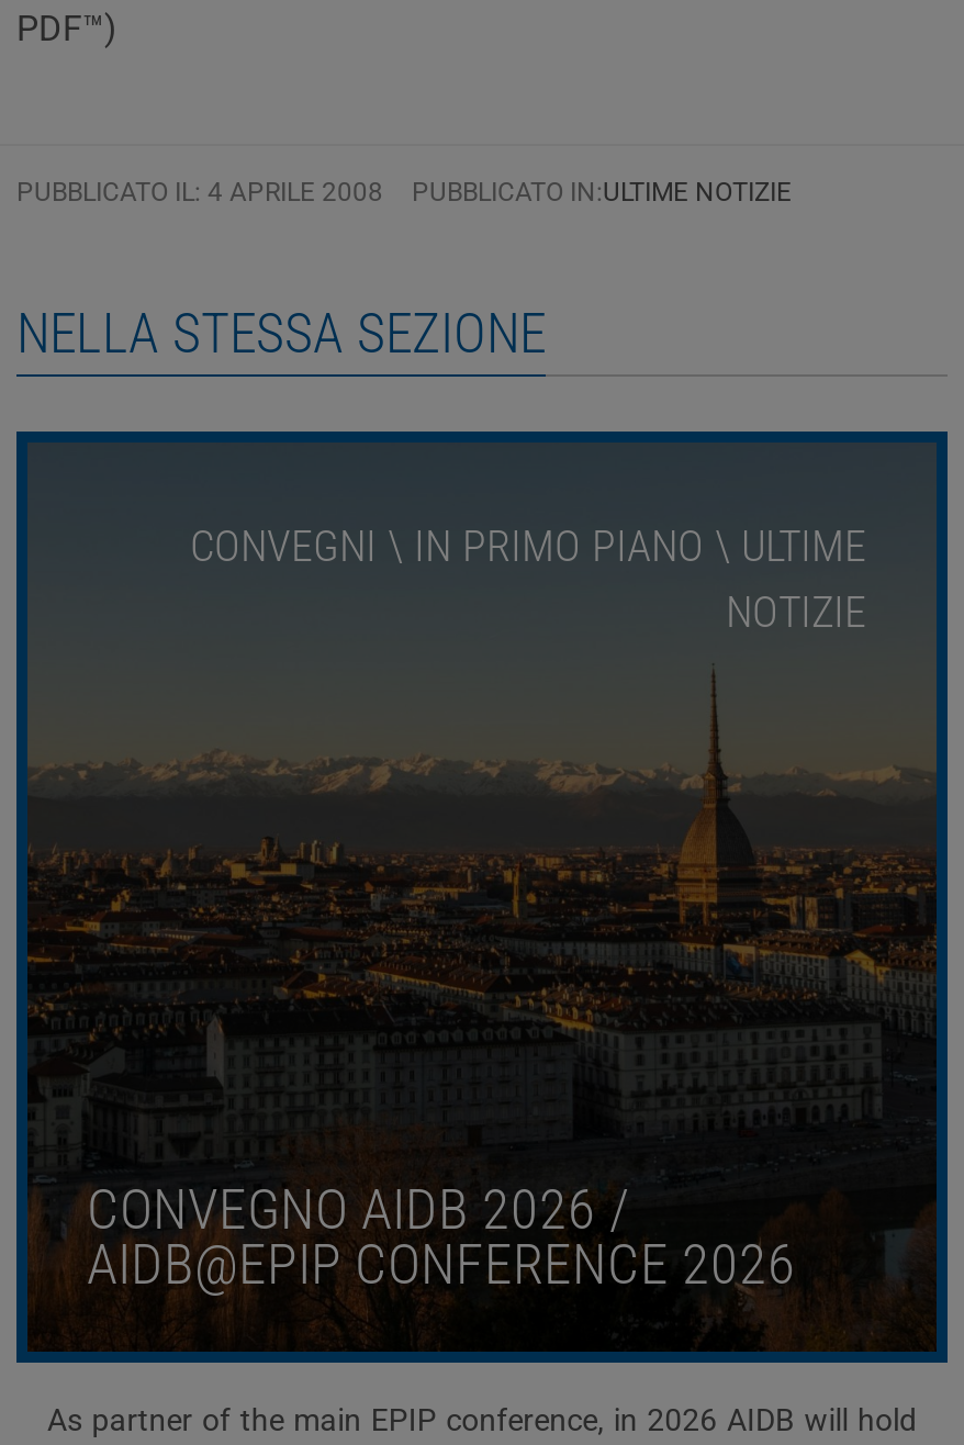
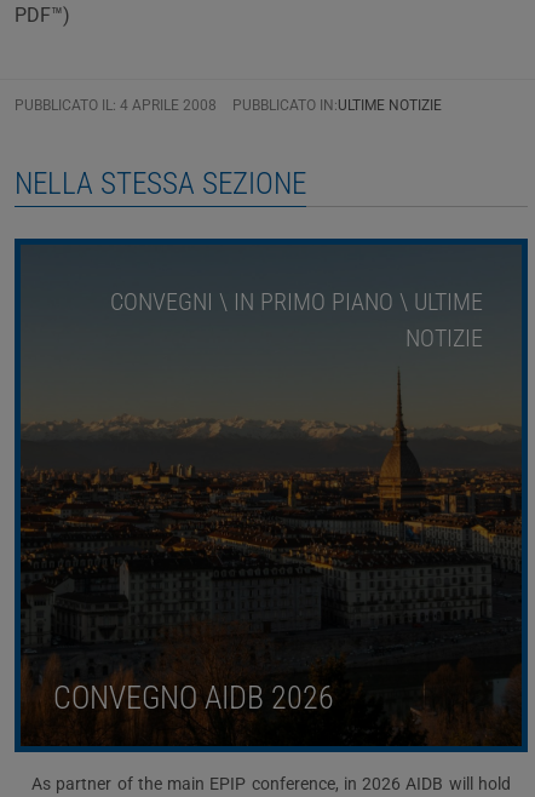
[87,1176,796,1297] CONVEGNO AIDB 2026 / | AIDB@EPIP CONFERENCE 2026 -> [53,679,334,715] CONVEGNO AIDB 2026

